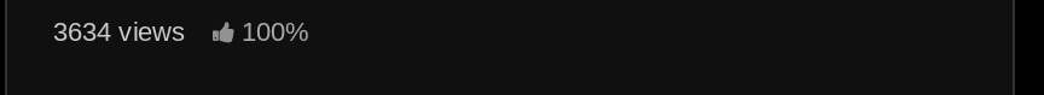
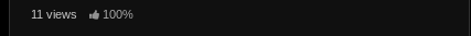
[53,16,309,44] 3634 views 100% -> [31,7,133,20] 11 views 100%

